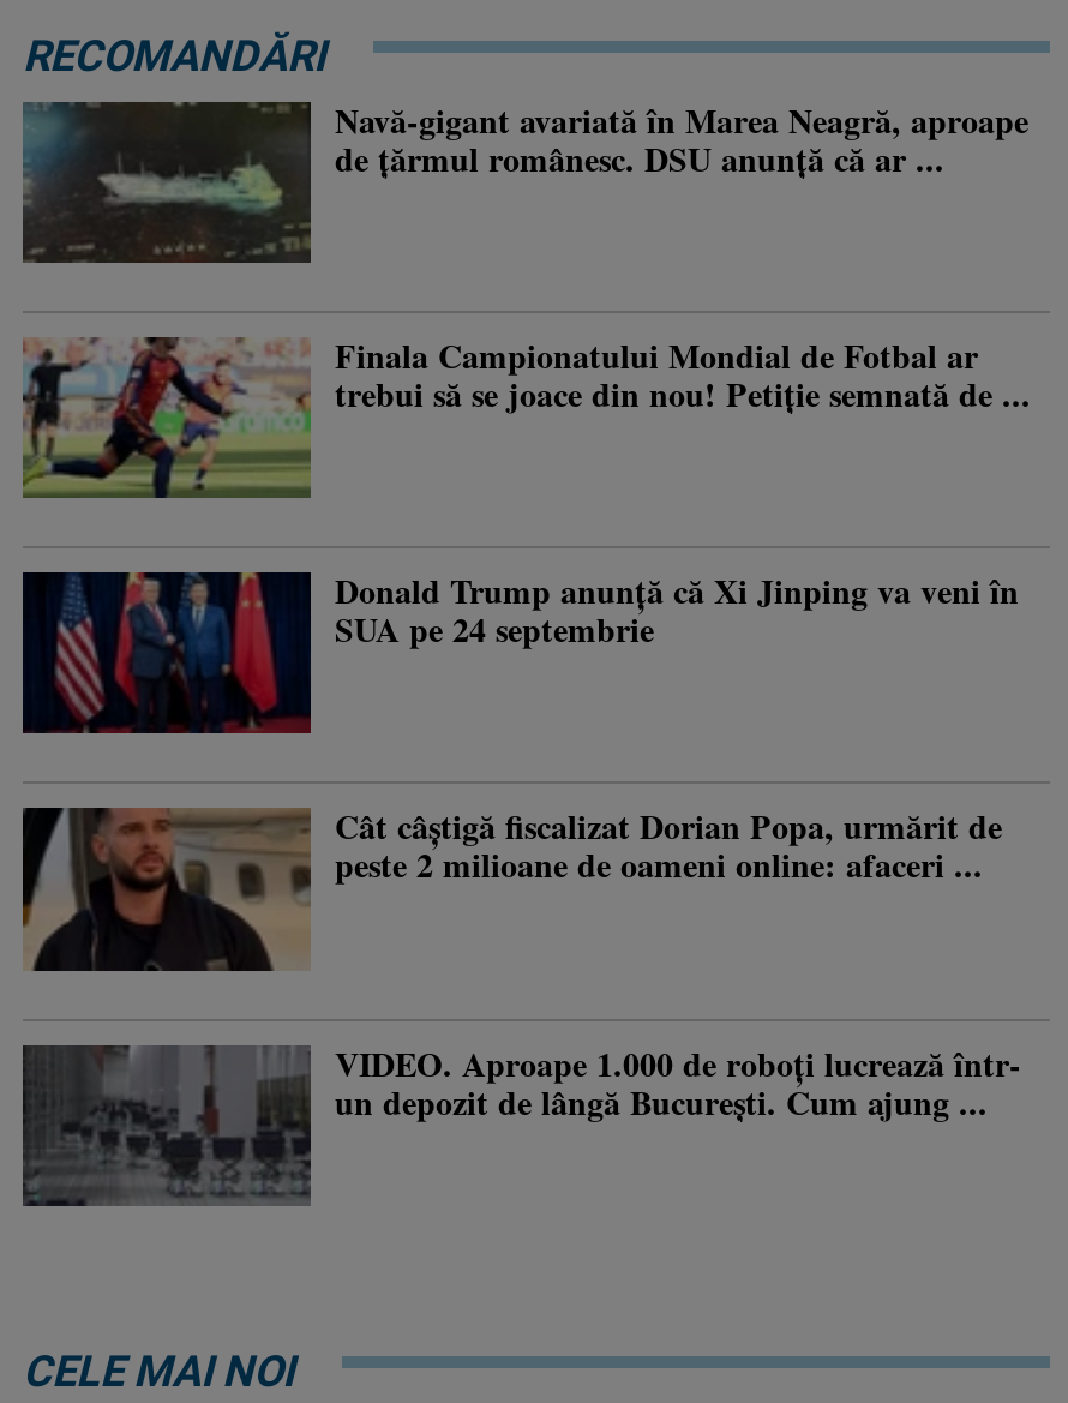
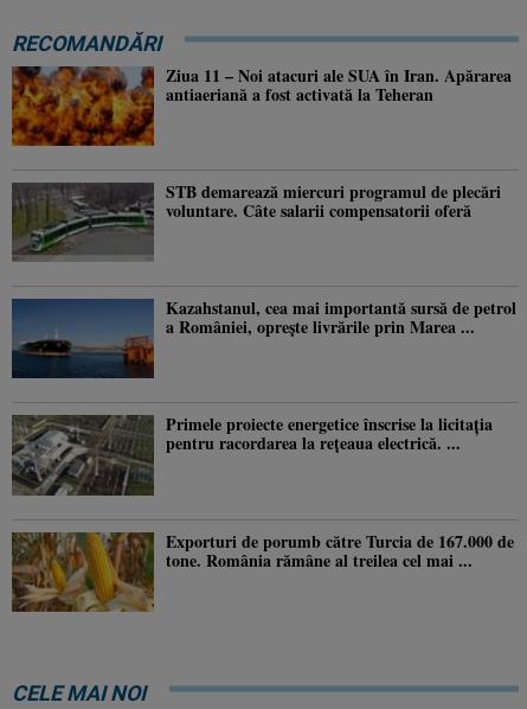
[20,94,1028,265] [image] | Navă-gigant avariată în Marea Neagră, aproape | de ţărmul românesc. DSU anunţă că ar ... -> [11,63,512,147] [image] | Ziua 11 – Noi atacuri ale SUA în Iran. Apărarea | antiaeriană a fost activată la Teheran
[23,330,1031,500] [image] | Finala Campionatului Mondial de Fotbal ar | trebui să se joace din nou! Petiție semnată de ... -> [11,179,501,262] [image] | STB demarează miercuri programul de plecări | voluntare. Câte salarii compensatorii oferă
[20,566,1019,736] [image] | Donald Trump anunţă că Xi Jinping va veni în | SUA pe 24 septembrie -> [11,295,516,379] [image] | Kazahstanul, cea mai importantă sursă de petrol | a României, oprește livrările prin Marea ...
[20,801,1002,973] [image] | Cât câştigă fiscalizat Dorian Popa, urmărit de | peste 2 milioane de oameni online: afaceri ... -> [11,412,493,497] [image] | Primele proiecte energetice înscrise la licitația | pentru racordarea la rețeaua electrică. ...
[20,1037,1021,1209] [image] | VIDEO. Aproape 1.000 de roboți lucrează într- | un depozit de lângă București. Cum ajung ... -> [11,528,514,613] [image] | Exporturi de porumb către Turcia de 167.000 de | tone. România rămâne al treilea cel mai ...

